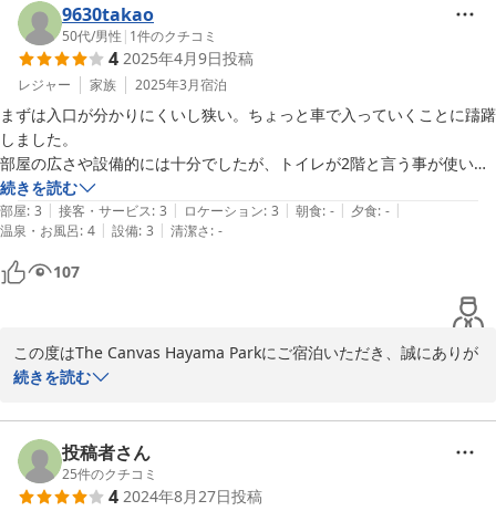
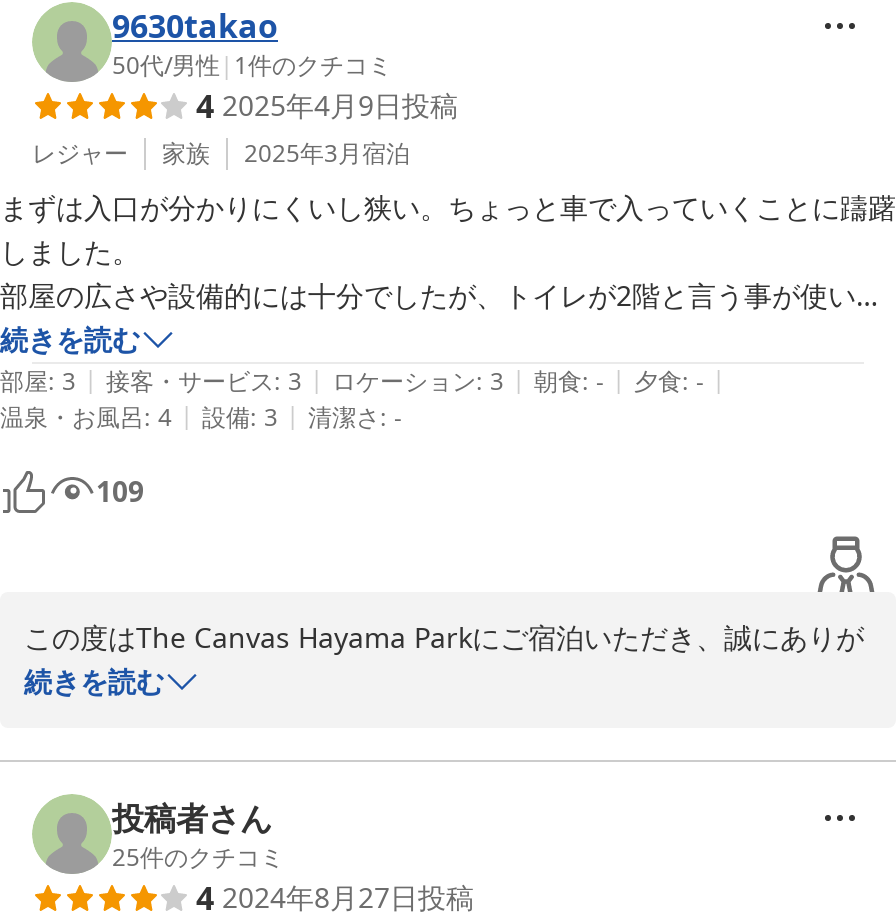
[53,261,80,282] 107 -> [96,472,144,510] 109

